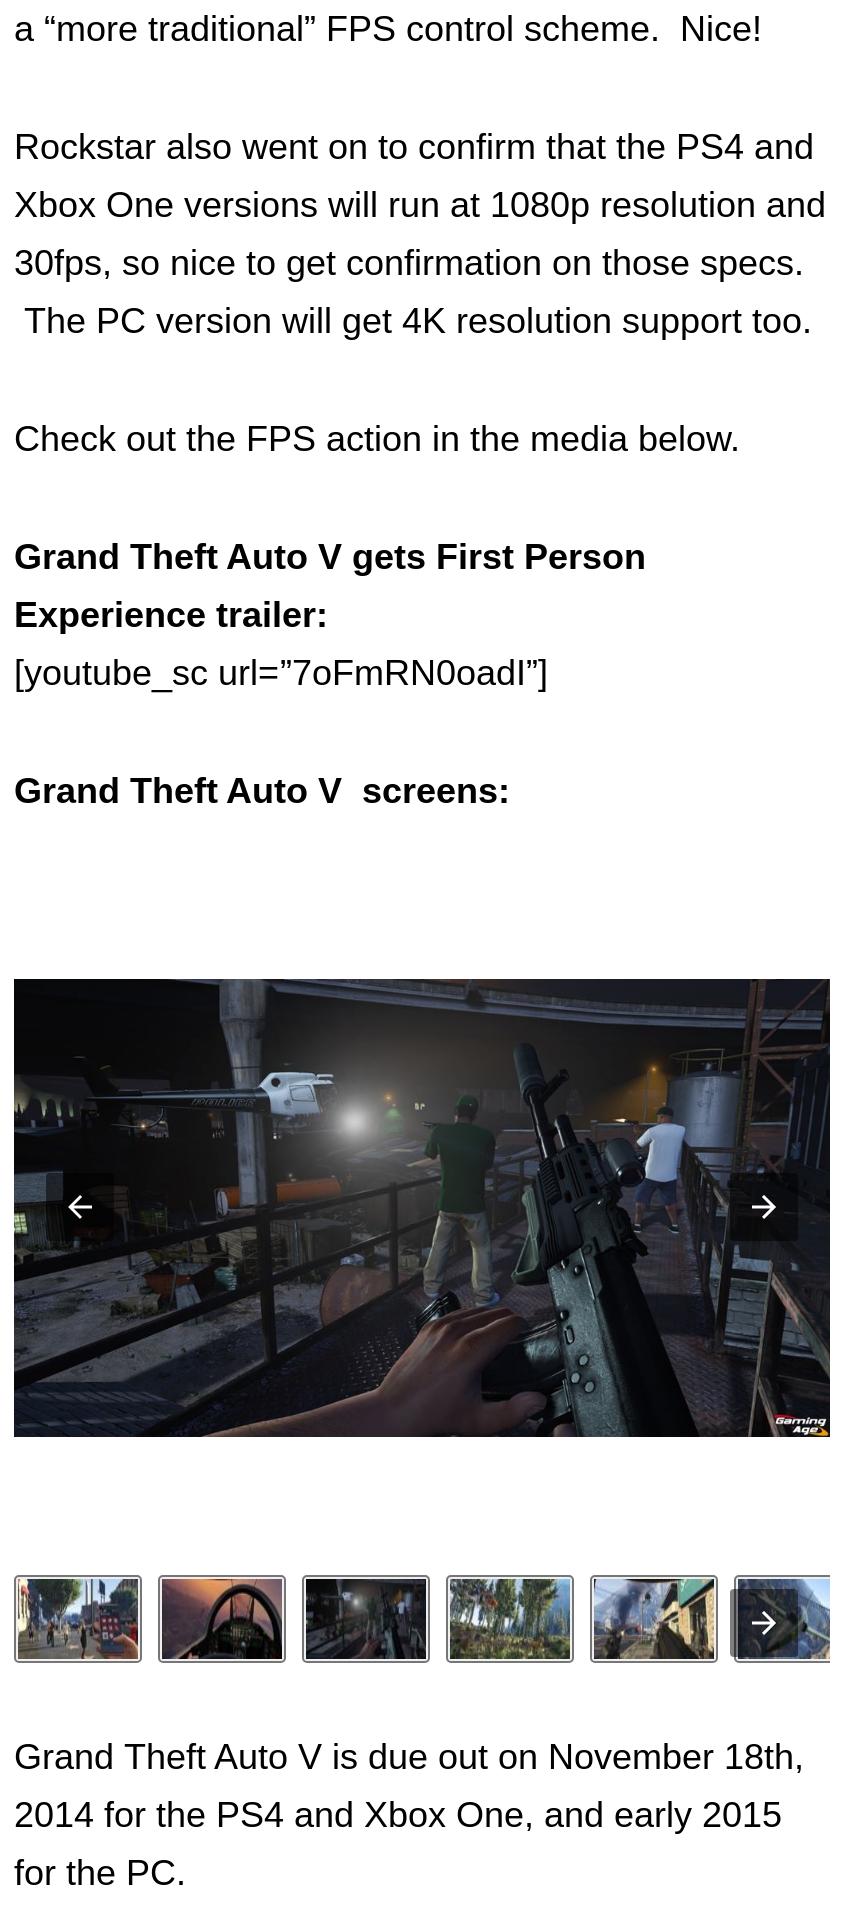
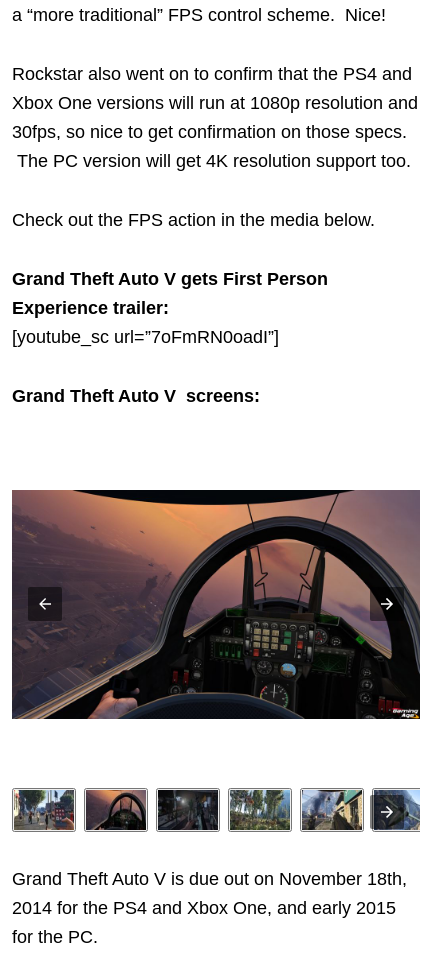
[12,977,832,1439] [image] -> [11,489,421,720] [image]

